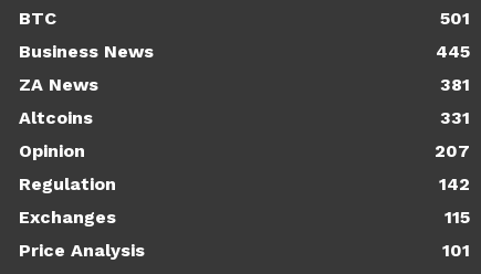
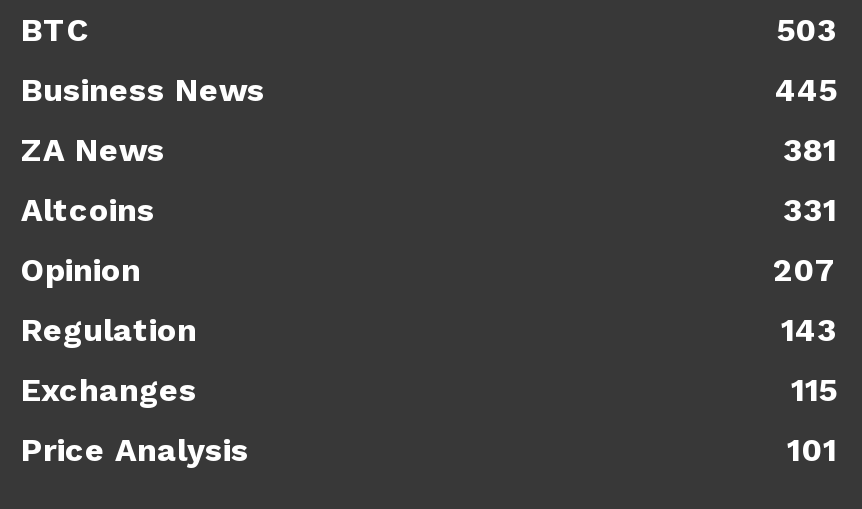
[440,8,470,29] 501 -> [777,12,837,50] 503
[439,174,470,195] 142 -> [781,312,837,350] 143

